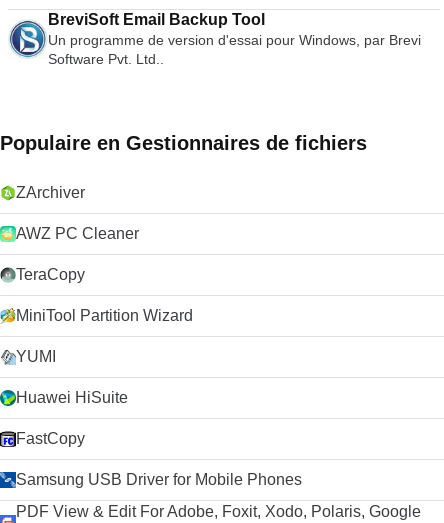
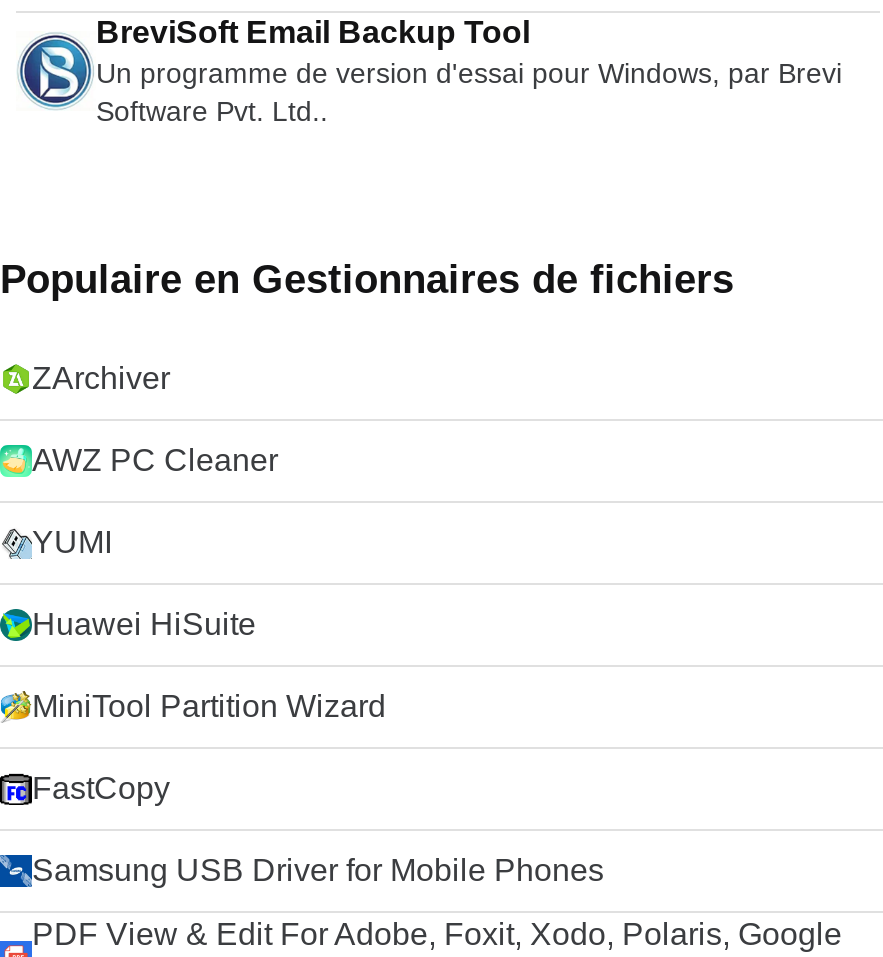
[16,266,85,283] TeraCopy -> none
moved [16,307,193,324] -> [32,689,386,723]: MiniTool Partition Wizard
moved [16,348,128,406] -> [32,525,256,641]: YUMI | Huawei HiSuite

